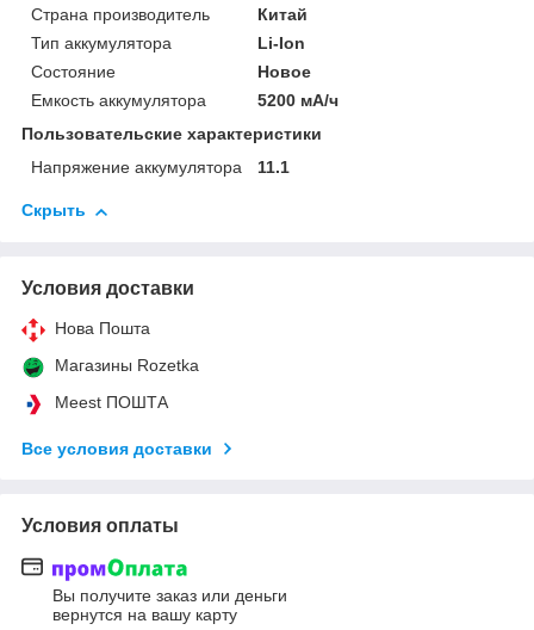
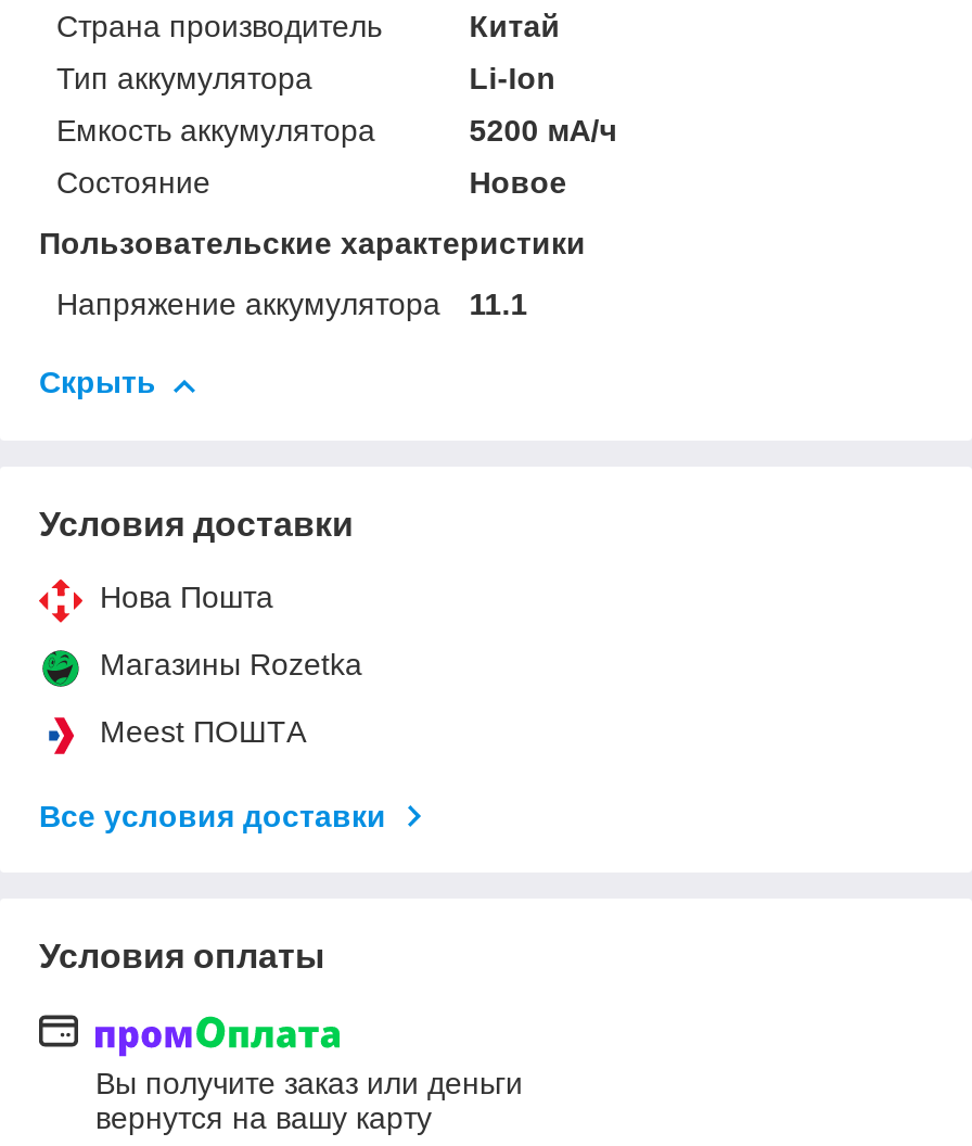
moved [31,62,311,81] -> [56,166,567,200]: Состояние | Новое
moved [31,91,339,110] -> [56,114,617,148]: Емкость аккумулятора | 5200 мА/ч

